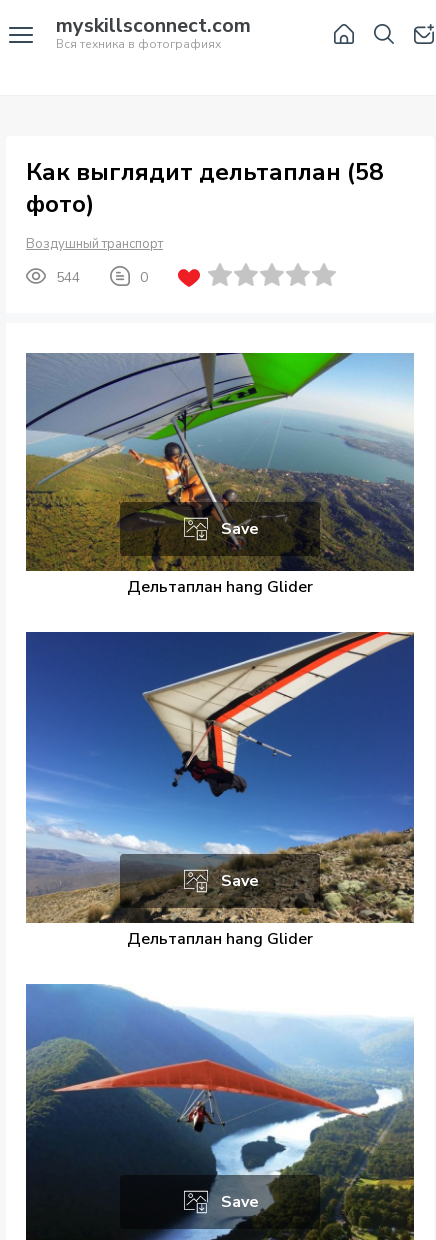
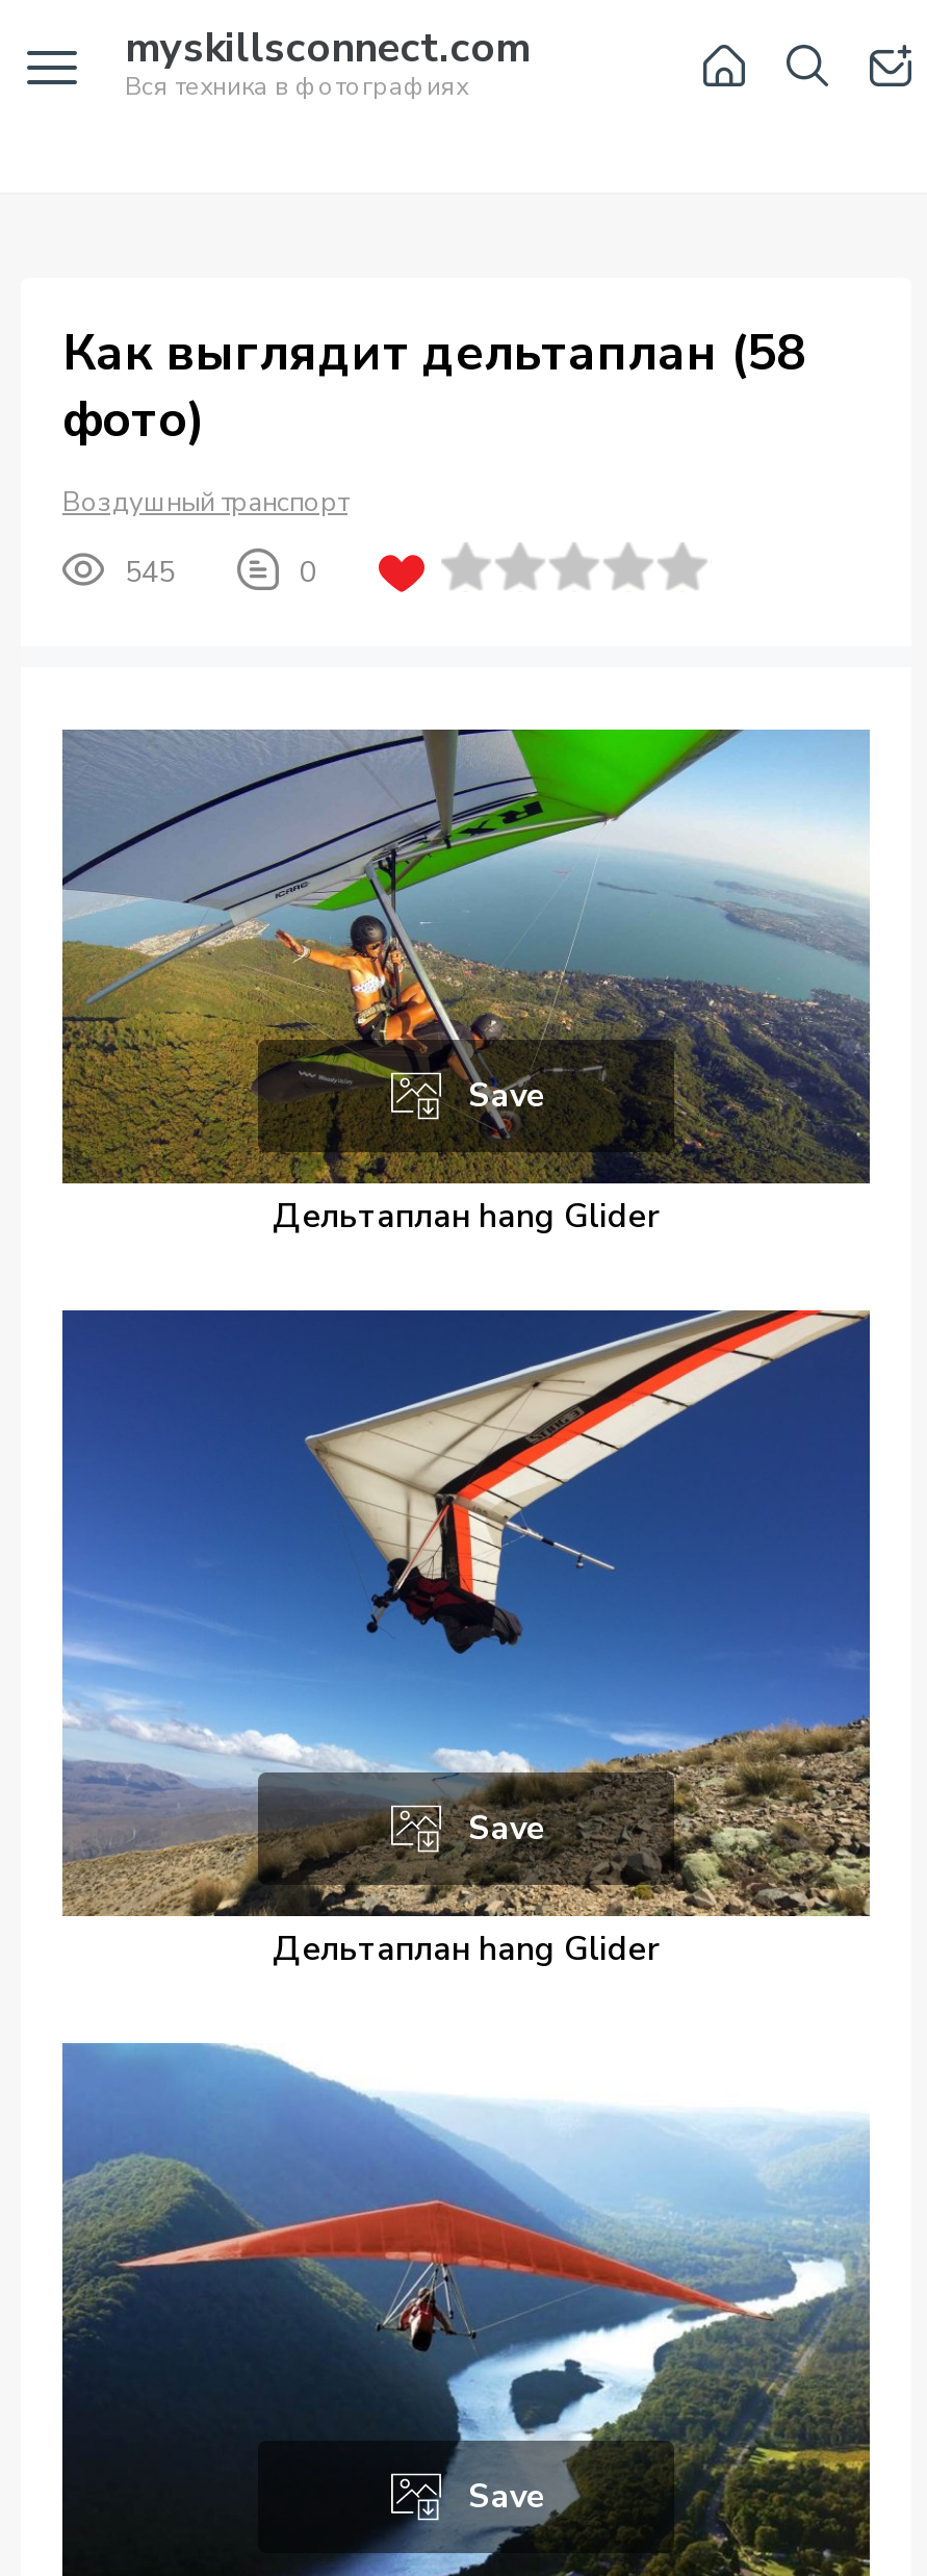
[56,268,80,287] 544 -> [125,553,175,592] 545

